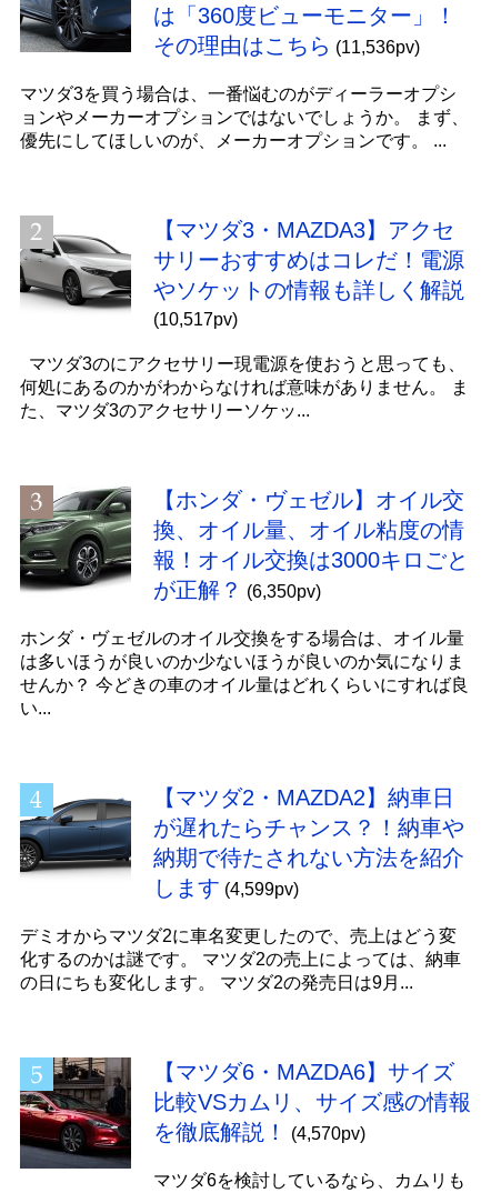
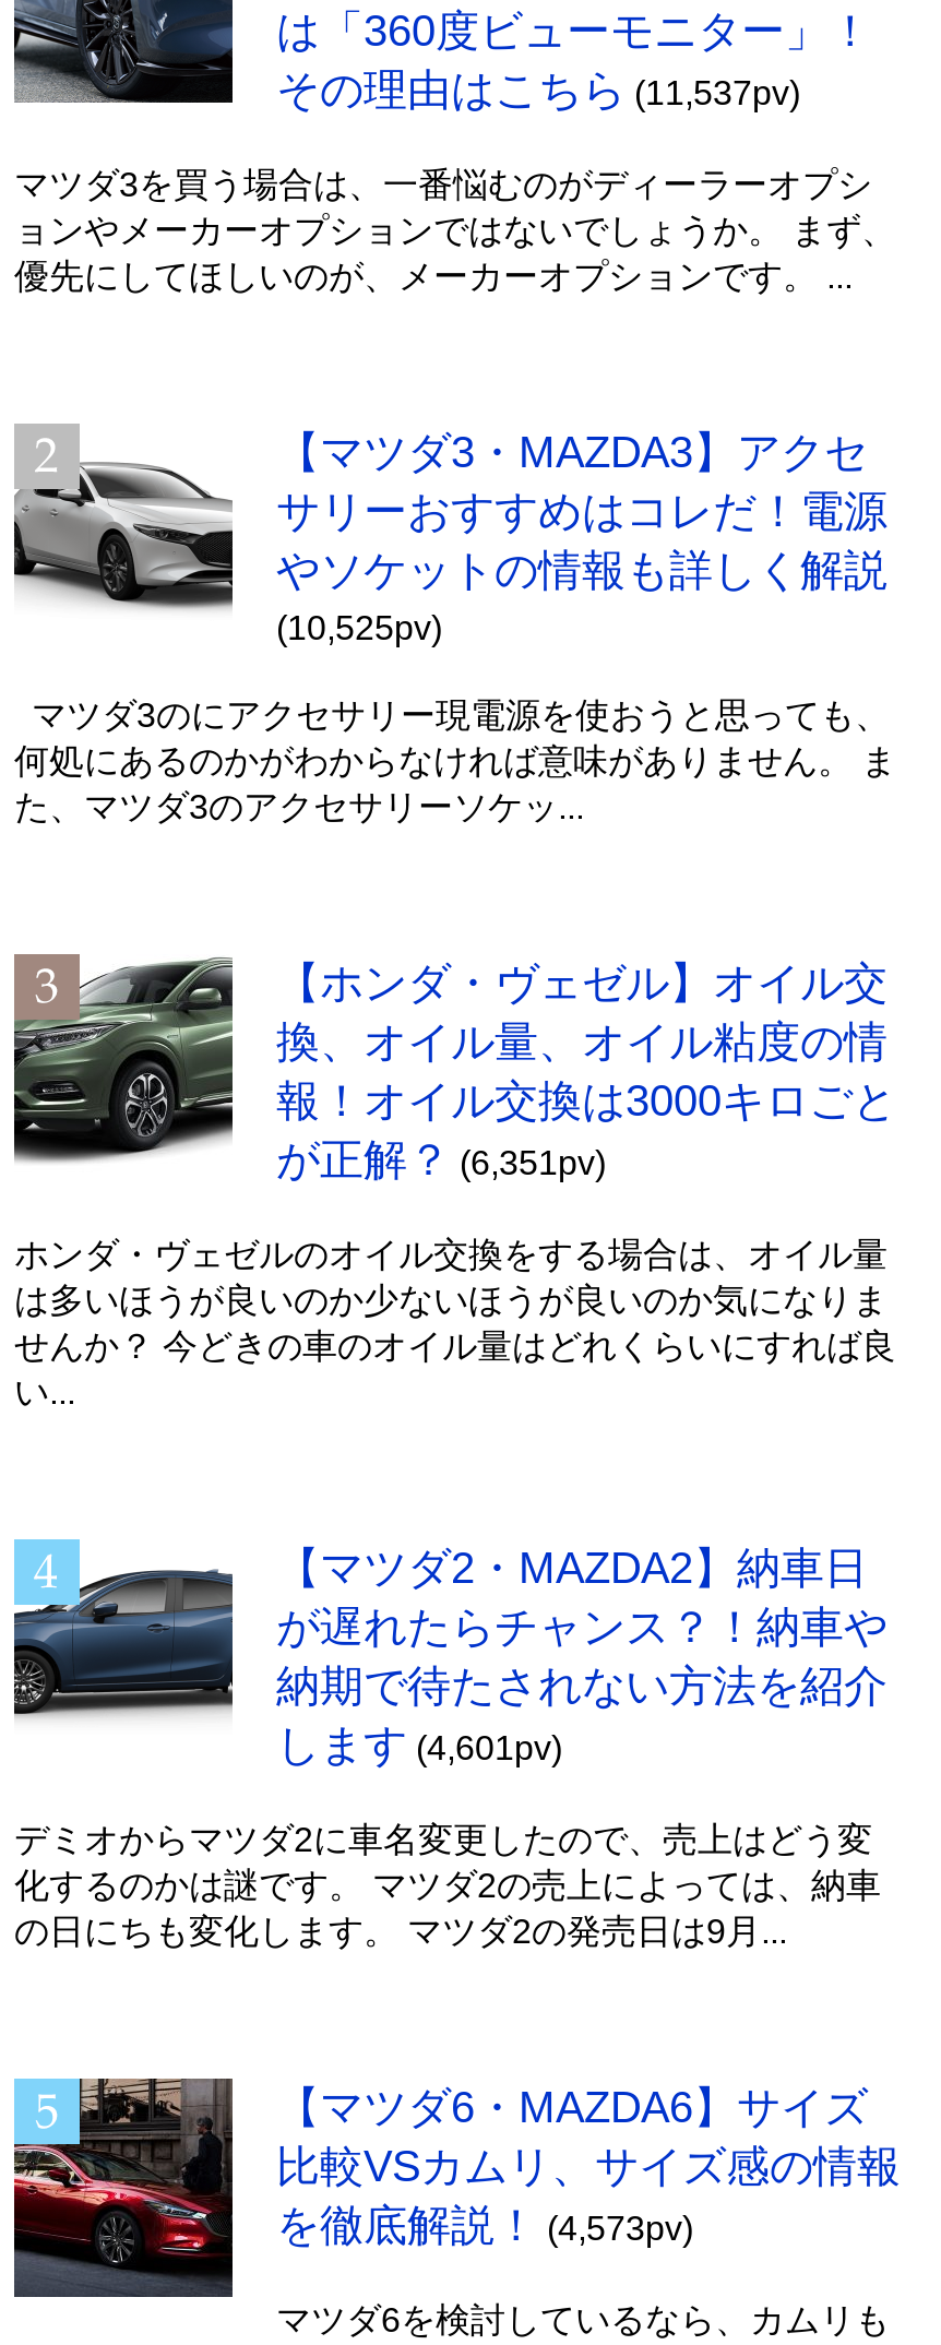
[153,34,420,58] その理由はこちら(11,536pv) -> [276,66,800,114] その理由はこちら(11,537pv)
[153,310,238,329] (10,517pv) -> [276,610,442,647] (10,525pv)
[153,578,321,602] が正解？(6,350pv) -> [276,1136,606,1184] が正解？(6,351pv)
[153,876,299,900] します(4,599pv) -> [276,1721,562,1769] します(4,601pv)
[153,1120,365,1145] を徹底解説！(4,570pv) -> [276,2202,693,2250] を徹底解説！(4,573pv)

